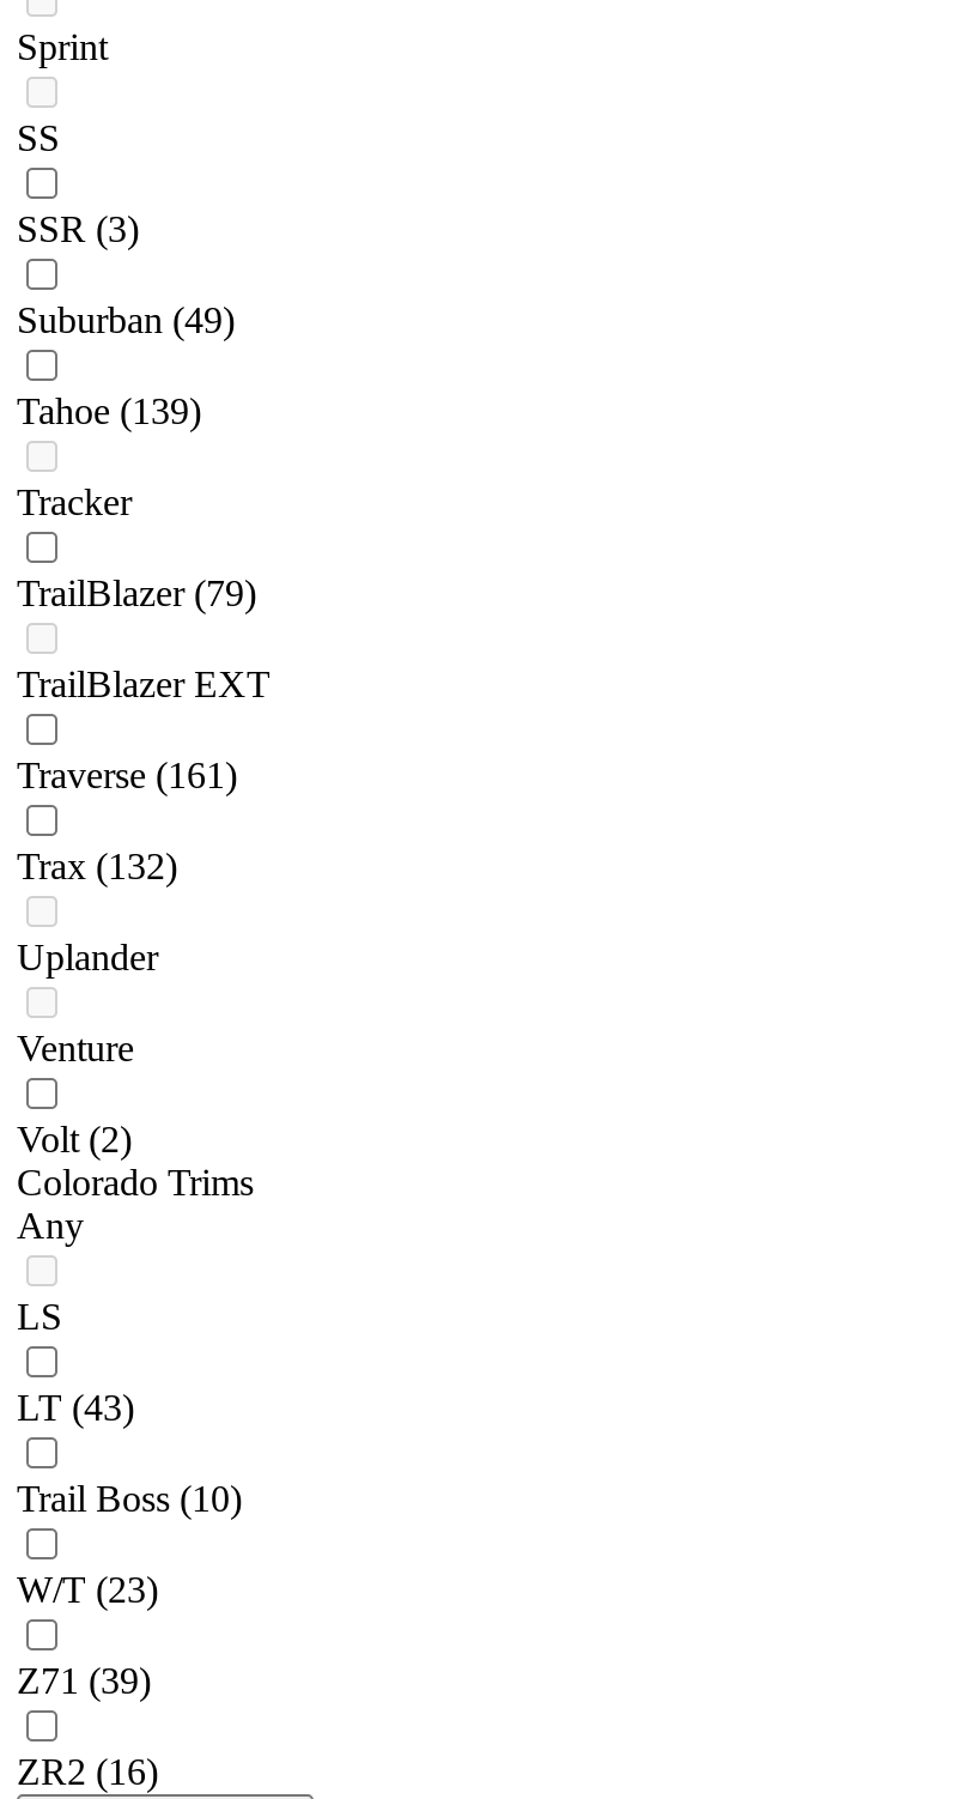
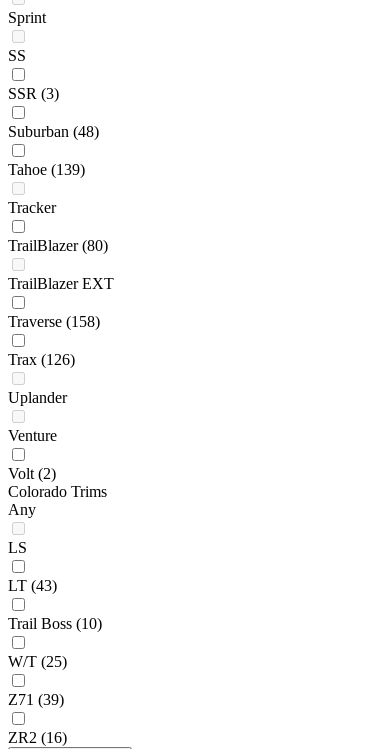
[17,300,235,341] Suburban (49) -> [8,123,99,140] Suburban (48)
[17,573,256,614] TrailBlazer (79) -> [8,237,108,254] TrailBlazer (80)
[17,756,237,796] Traverse (161) -> [8,313,100,330] Traverse (158)
[17,847,177,887] Trax (132) -> [8,351,75,368] Trax (126)
[17,1570,158,1611] W/T (23) -> [8,653,67,670] W/T (25)

